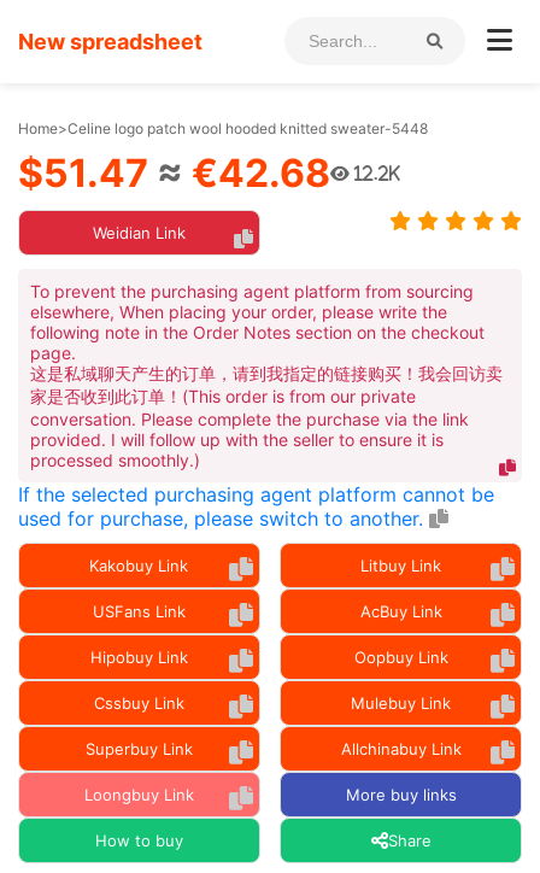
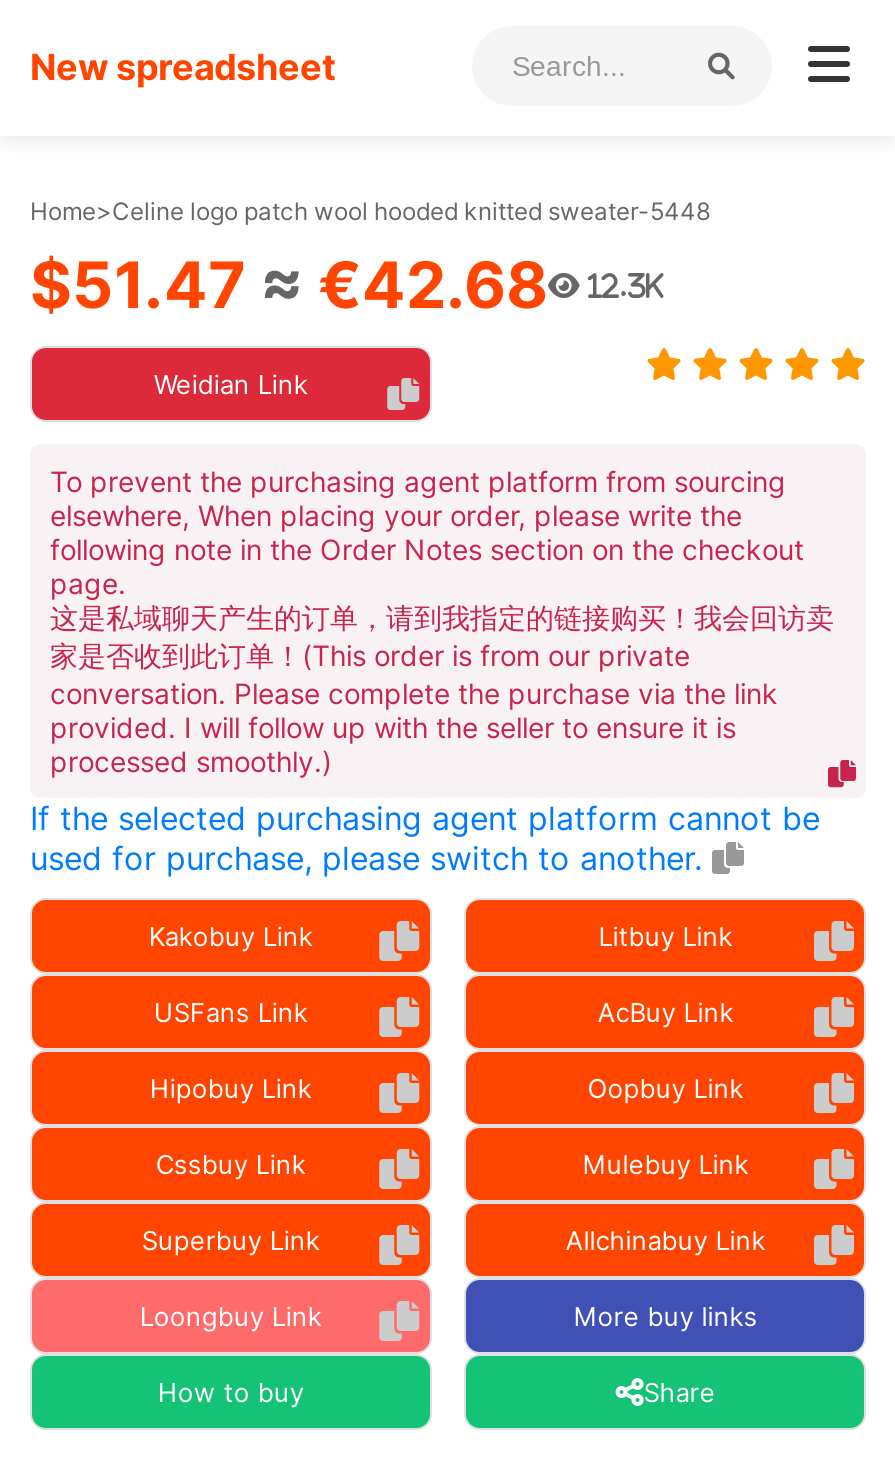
[350,165,400,182] 12.2K -> [580,272,664,300] 12.3K

